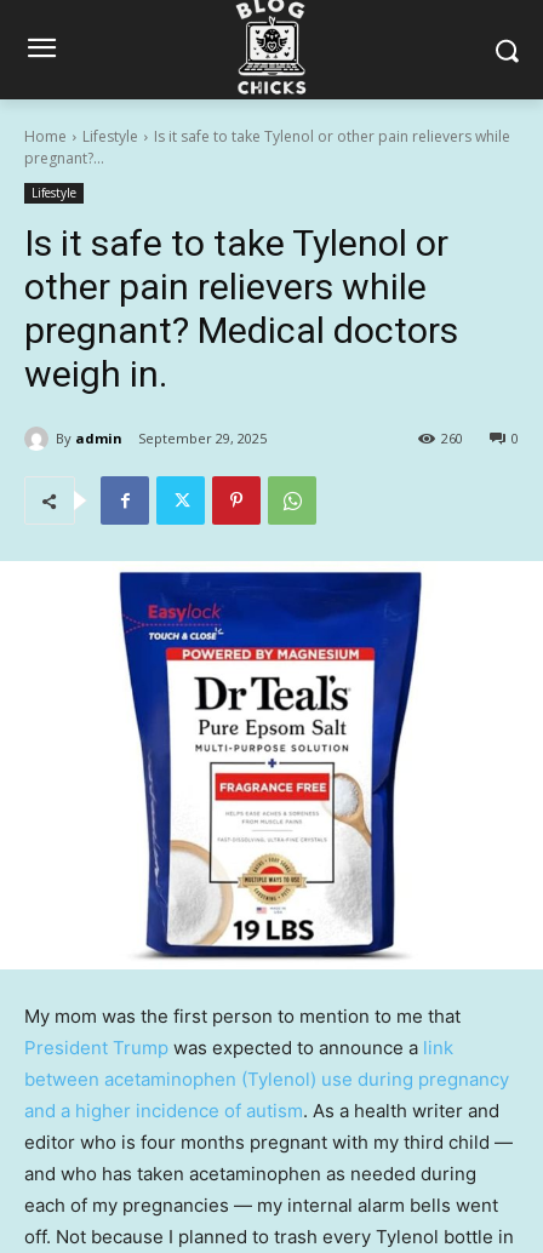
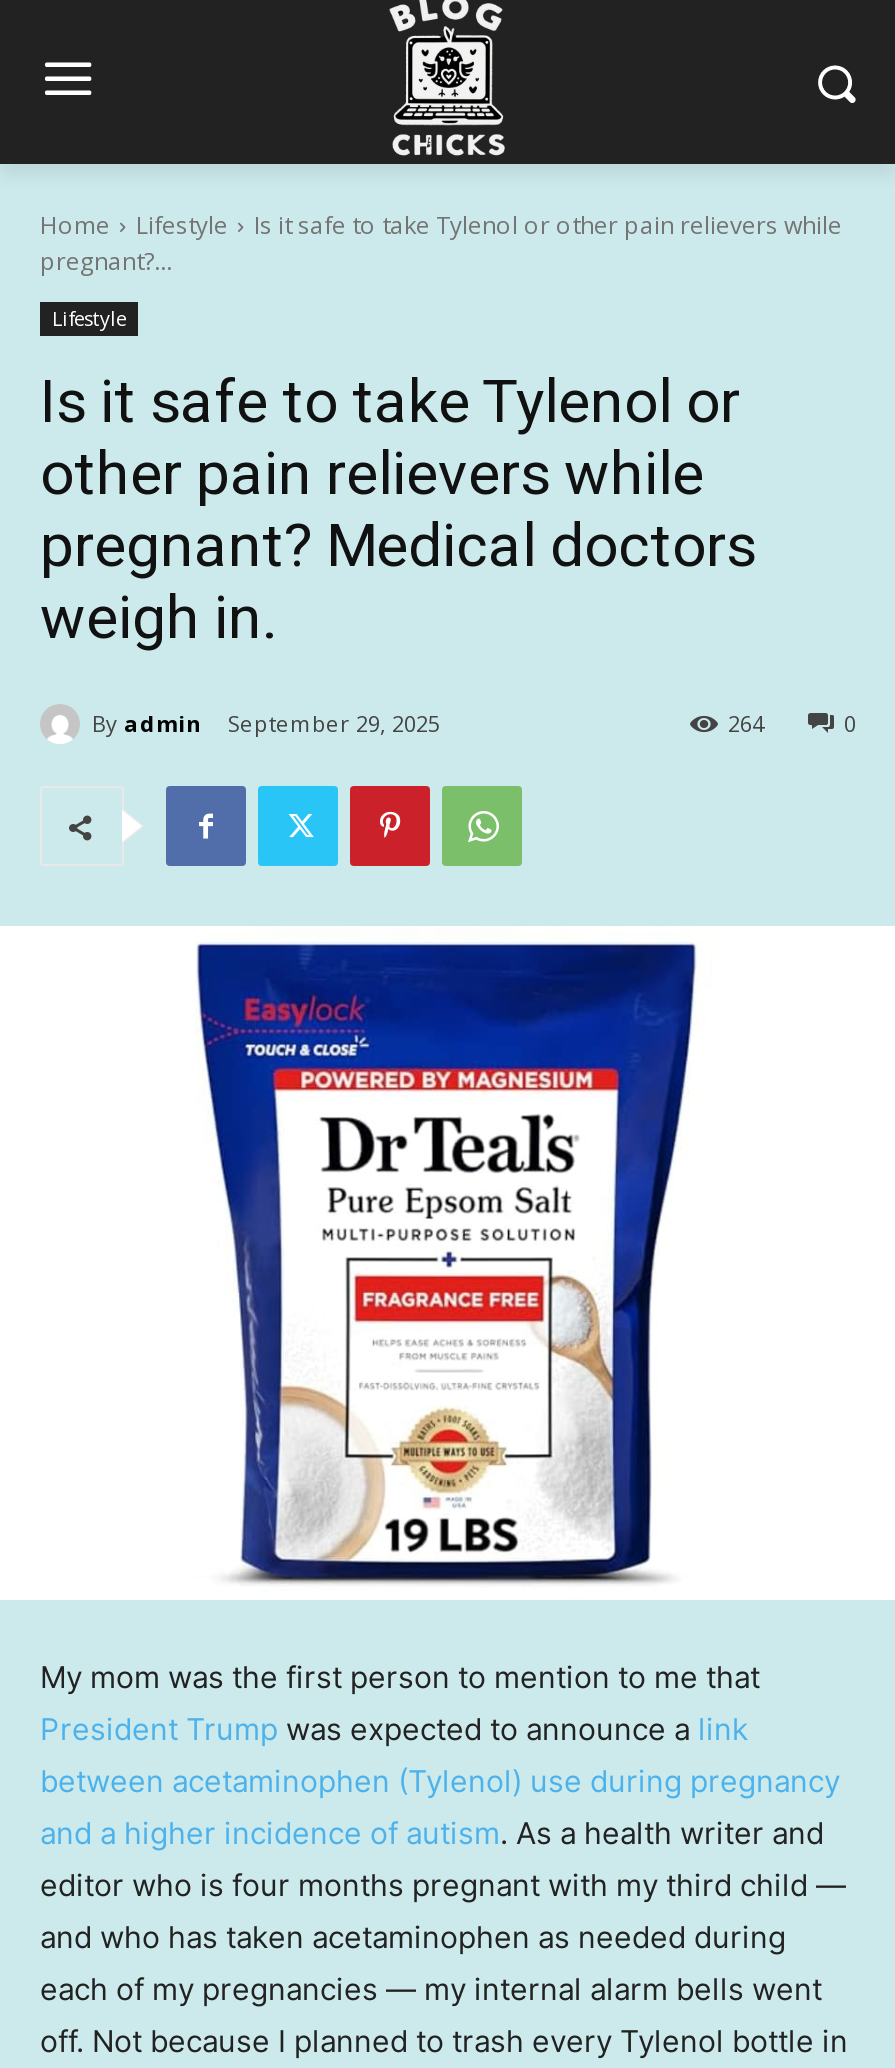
[441,429,463,447] 260 -> [728,708,764,738] 264

